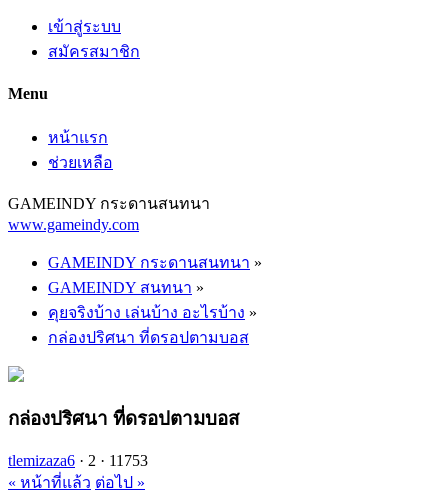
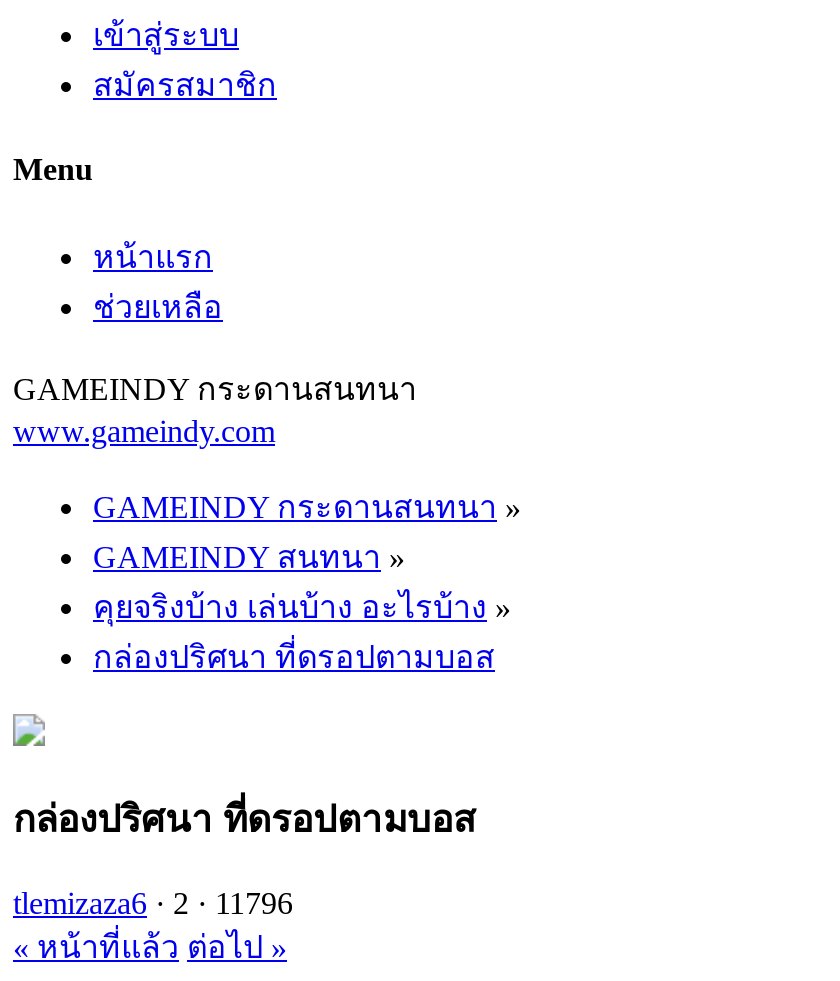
[8,452,148,469] tlemizaza6 · 2 · 11753 -> [13,886,293,920] tlemizaza6 · 2 · 11796

